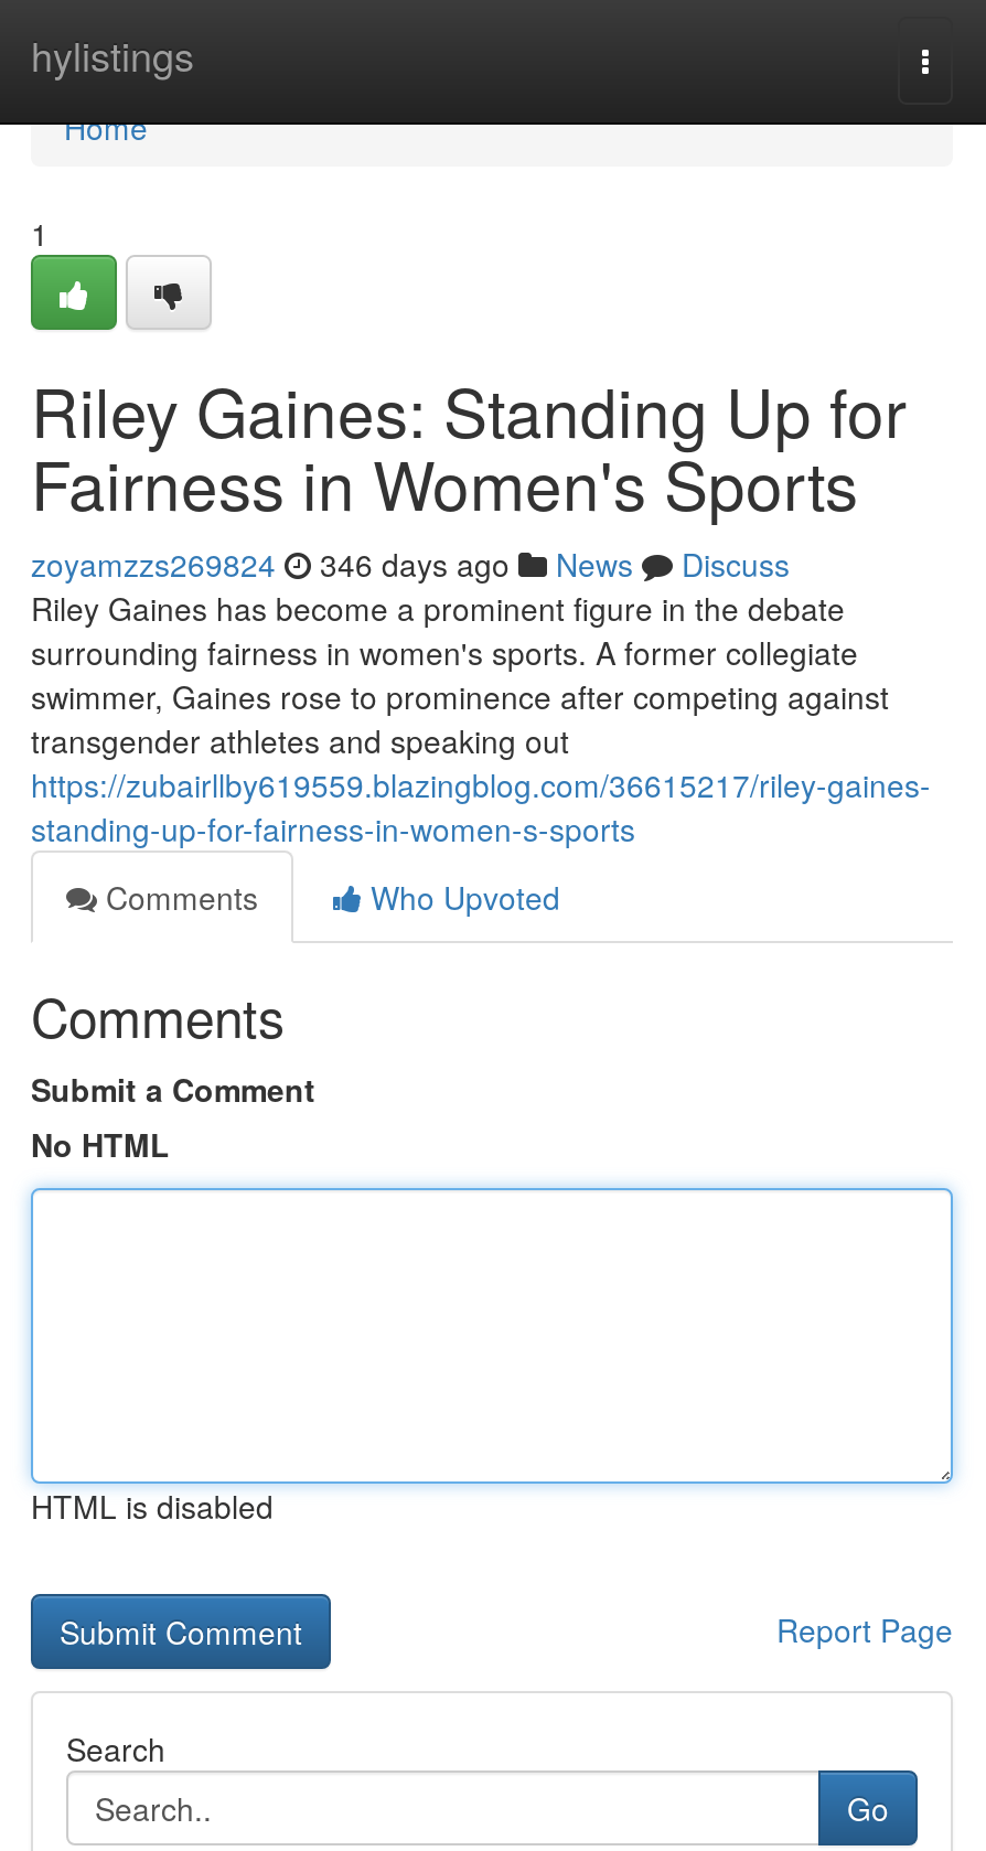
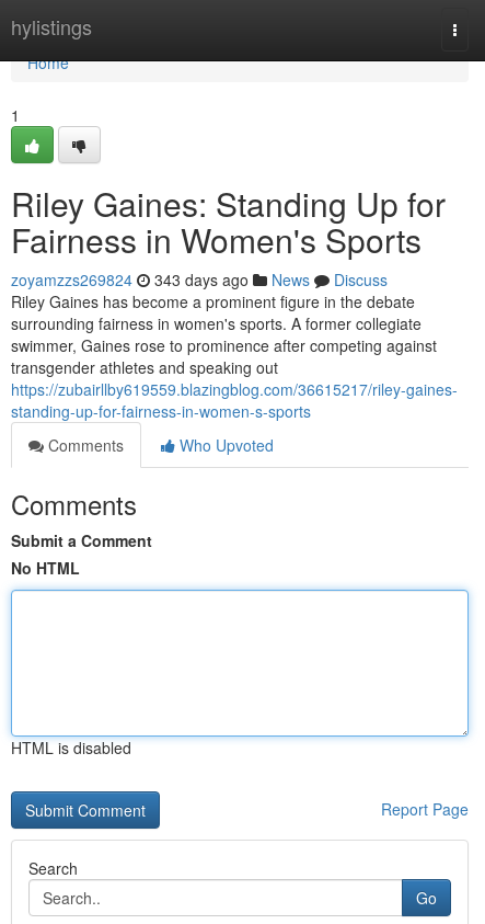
[31,542,790,586] zoyamzzs269824 346 days ago News Discuss -> [11,269,388,290] zoyamzzs269824 343 days ago News Discuss

